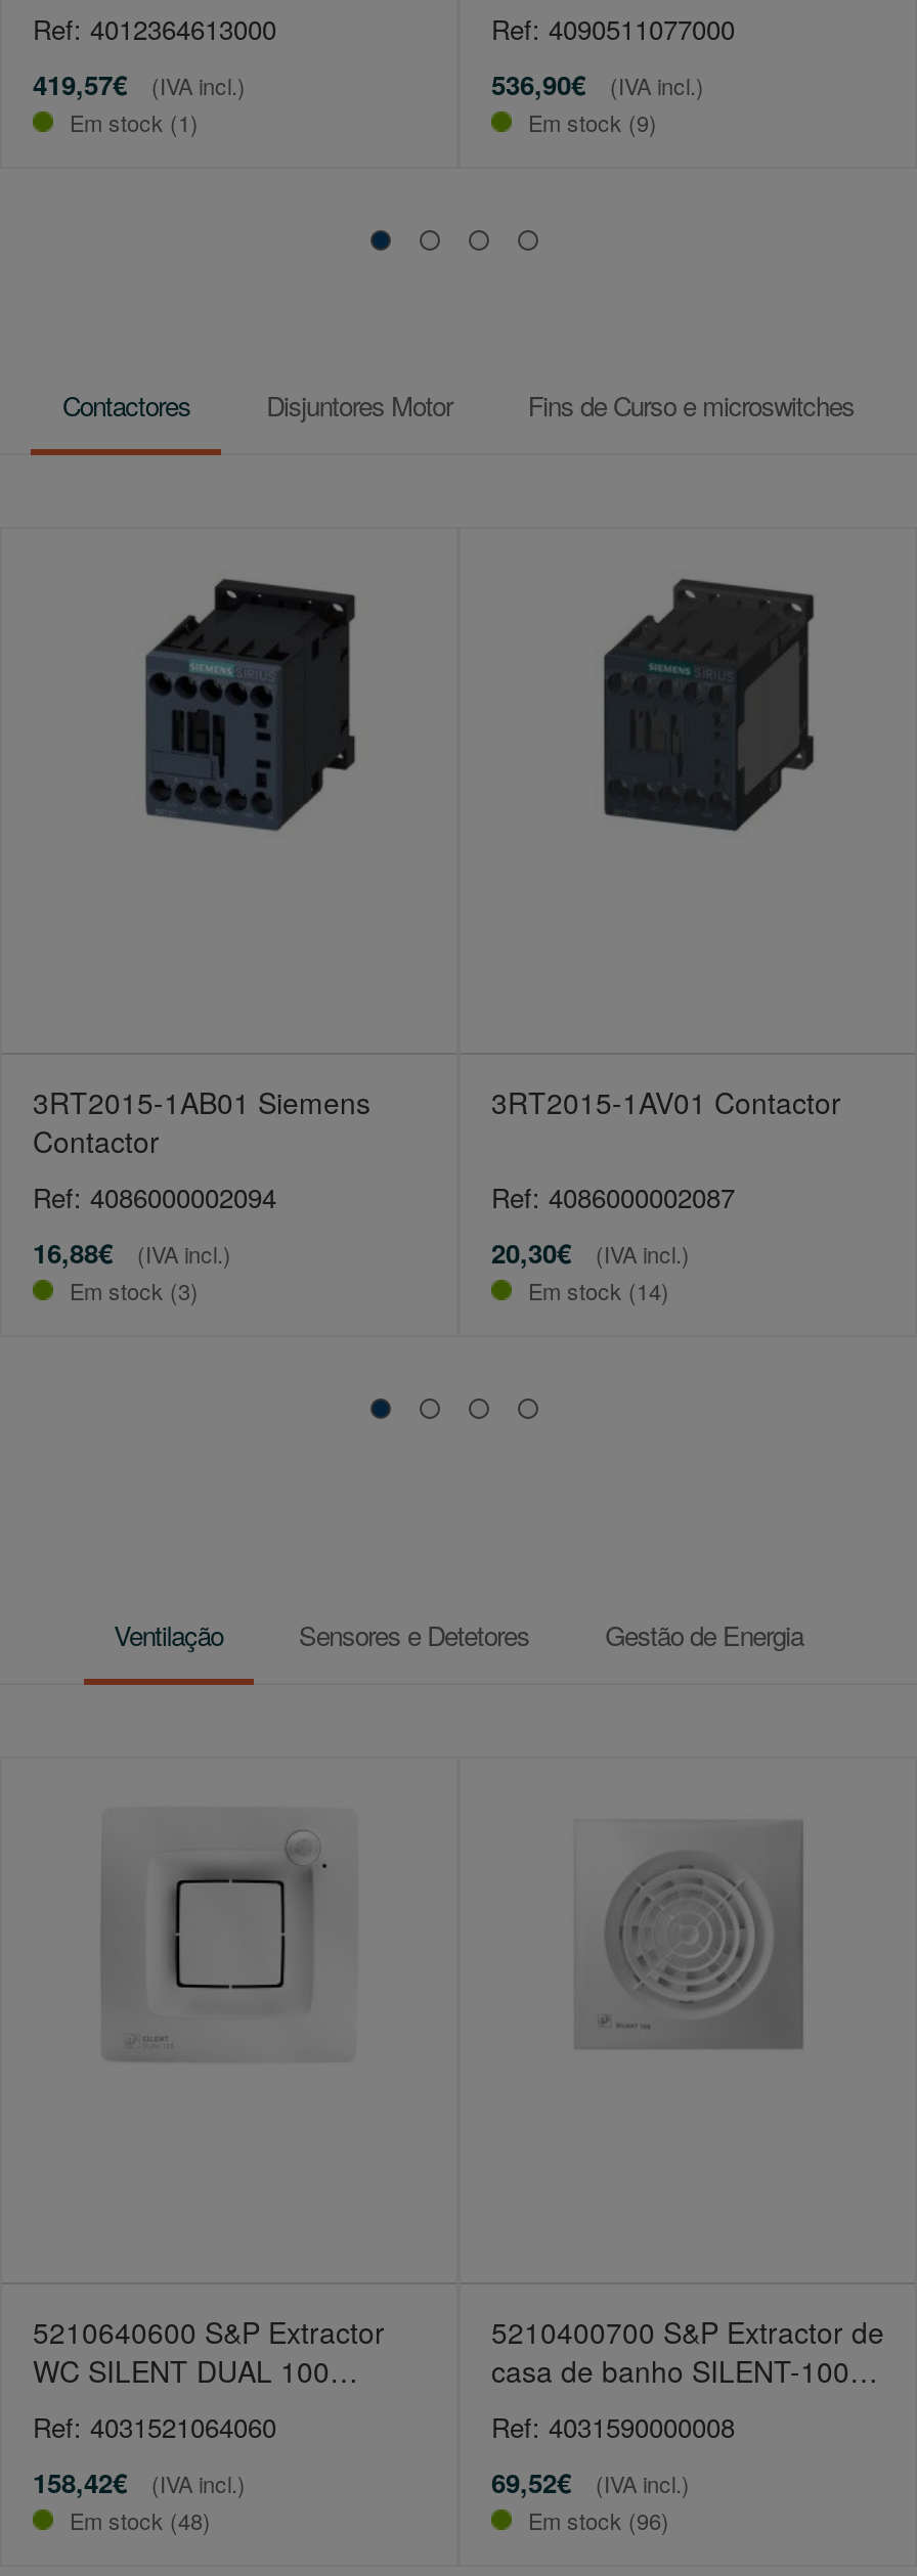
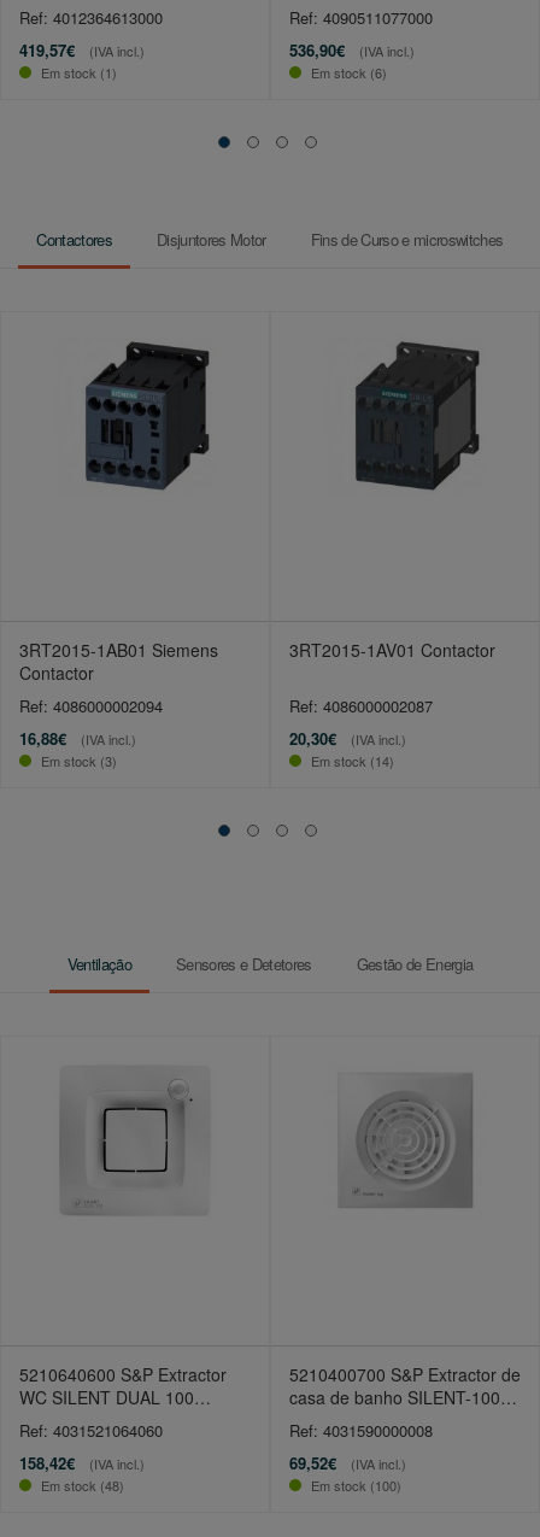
[528,105,657,138] Em stock (9) -> [311,63,387,82] Em stock (6)
[528,2503,669,2536] Em stock (96) -> [311,1476,401,1495] Em stock (100)

